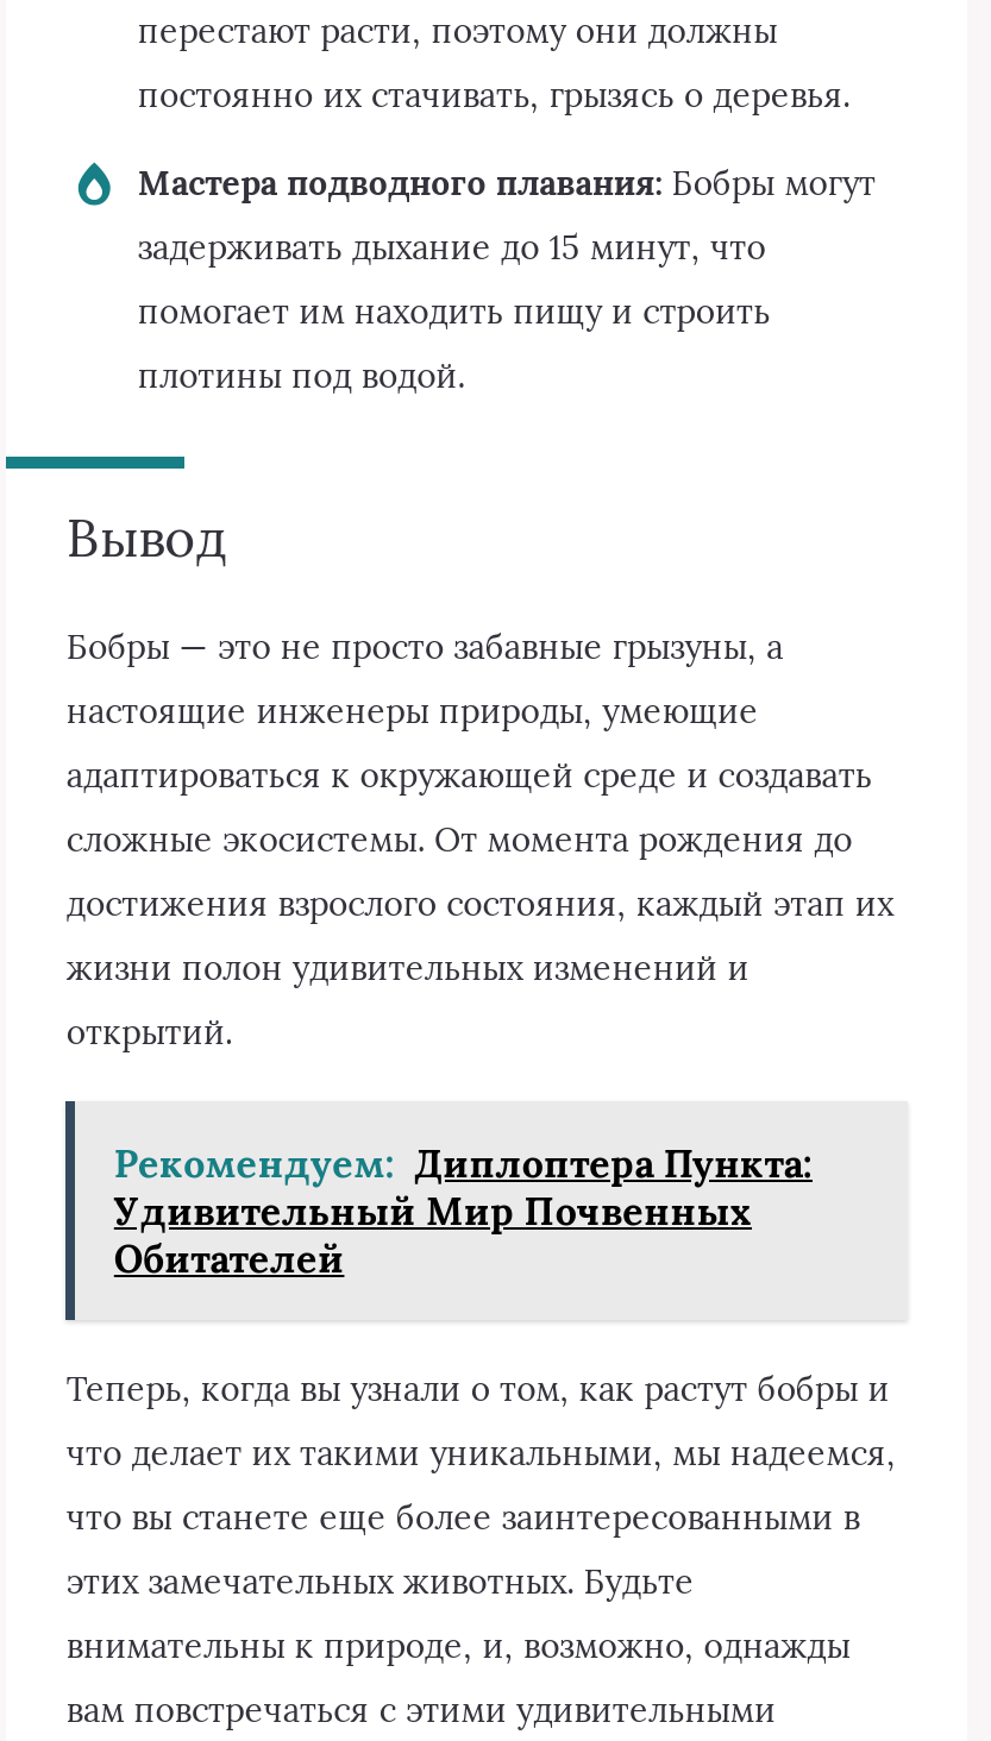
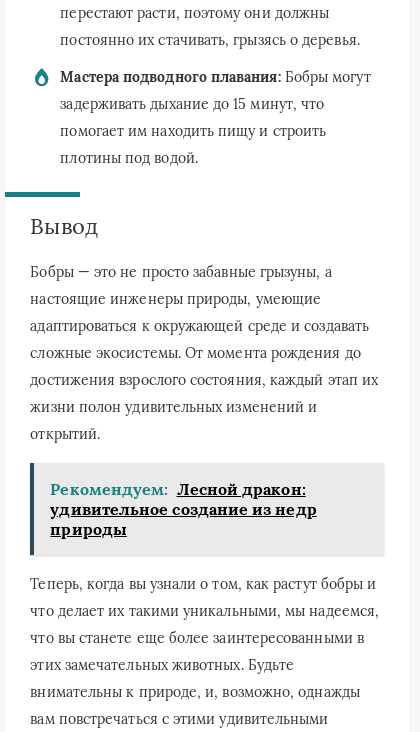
[114,1138,813,1281] Рекомендуем: Диплоптера Пункта: | Удивительный Мир Почвенных | Обитателей -> [50,478,317,538] Рекомендуем: Лесной дракон: | удивительное создание из недр | природы

